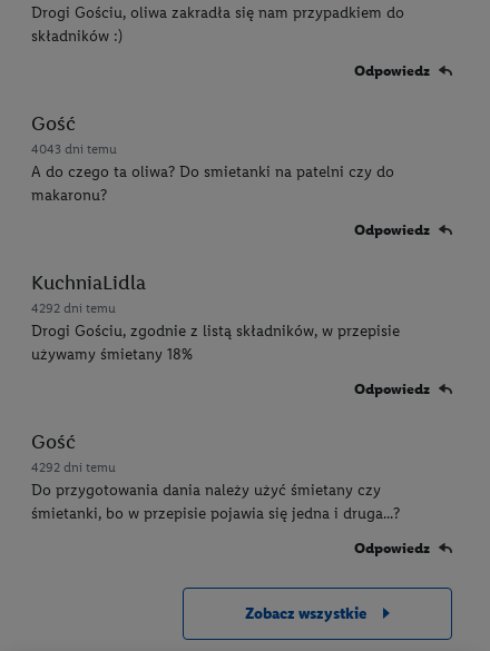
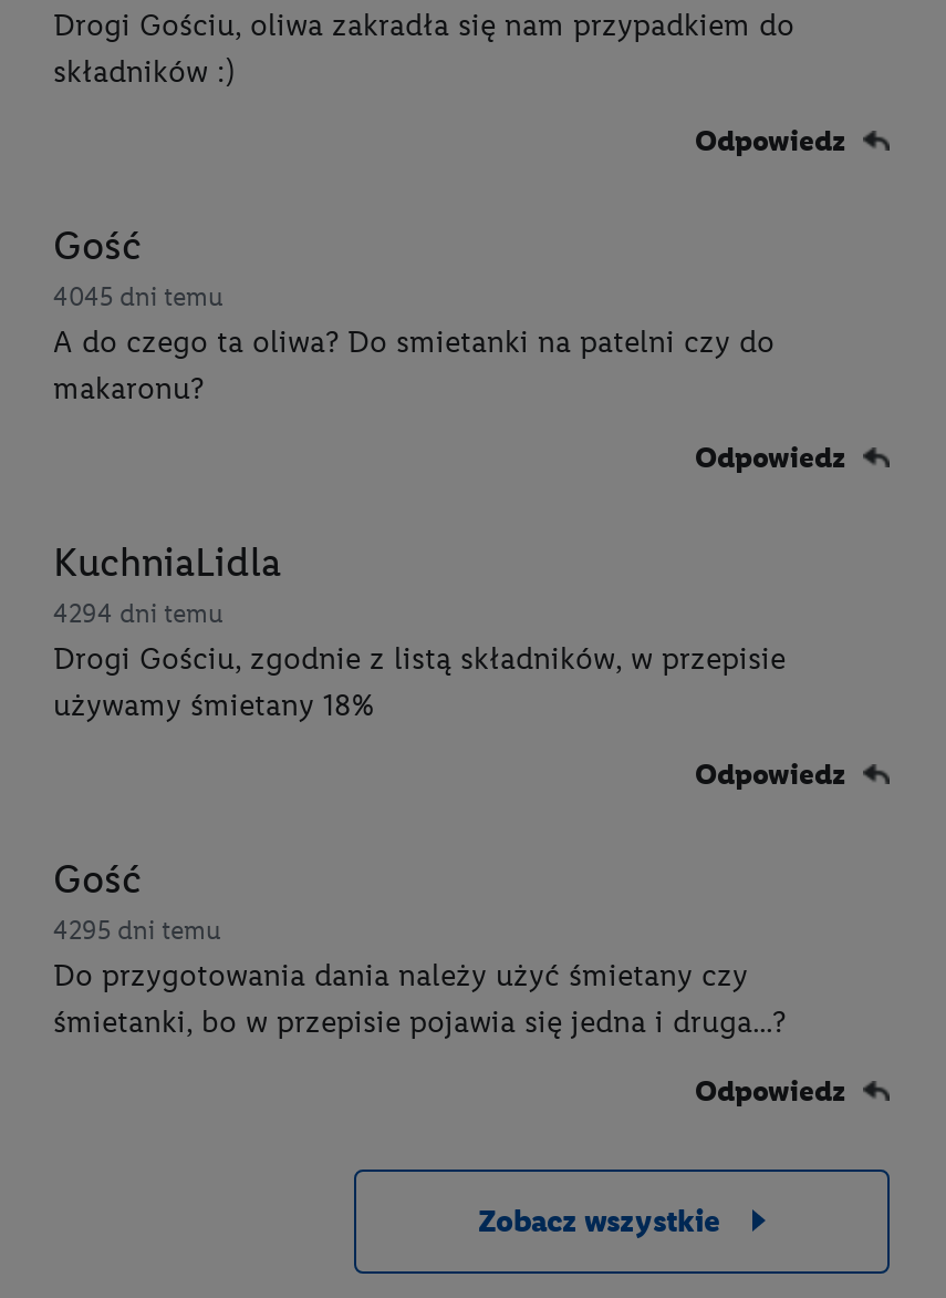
[31,142,117,157] 4043 dni temu -> [53,282,223,313] 4045 dni temu
[31,301,116,317] 4292 dni temu -> [53,599,223,630] 4294 dni temu
[31,460,116,476] 4292 dni temu -> [53,916,221,947] 4295 dni temu

